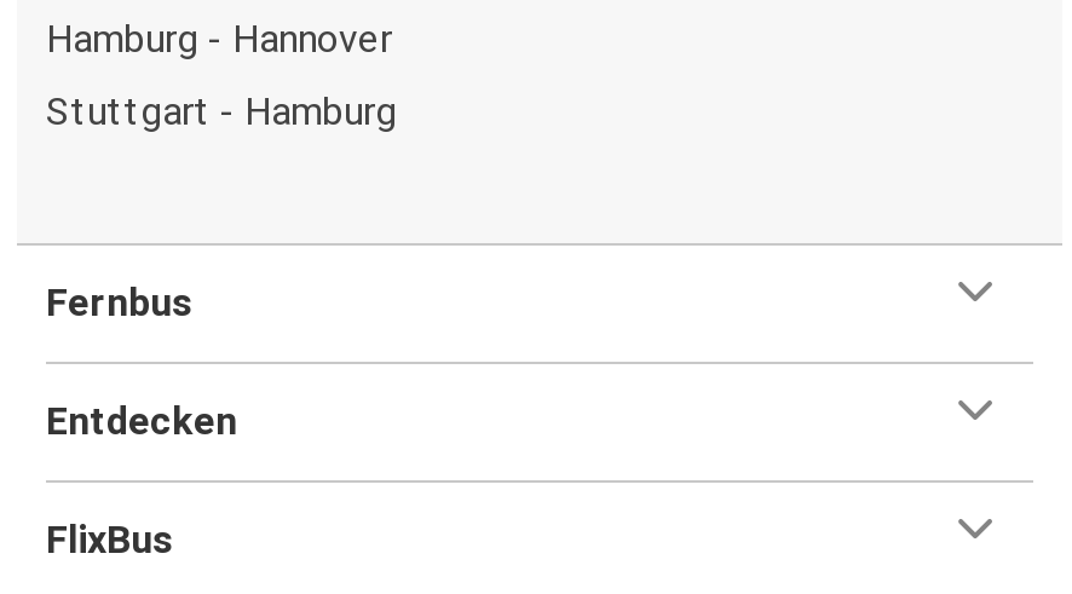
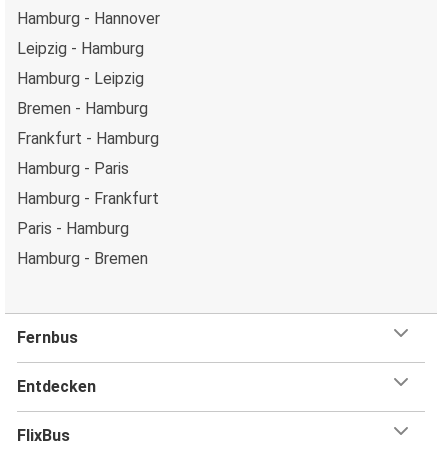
[46,87,397,133] Stuttgart - Hamburg -> [17,38,159,267] Leipzig - Hamburg | Hamburg - Leipzig | Bremen - Hamburg | Frankfurt - Hamburg | Hamburg - Paris | Hamburg - Frankfurt | Paris - Hamburg | Hamburg - Bremen

